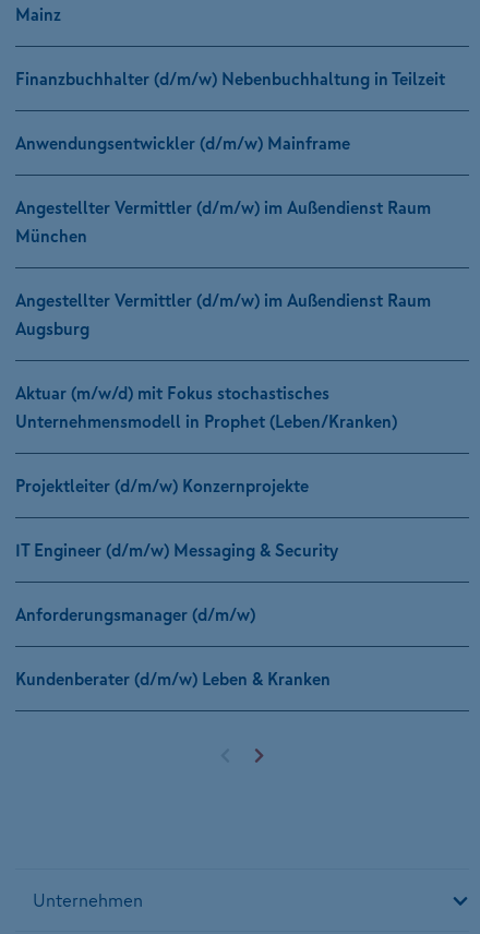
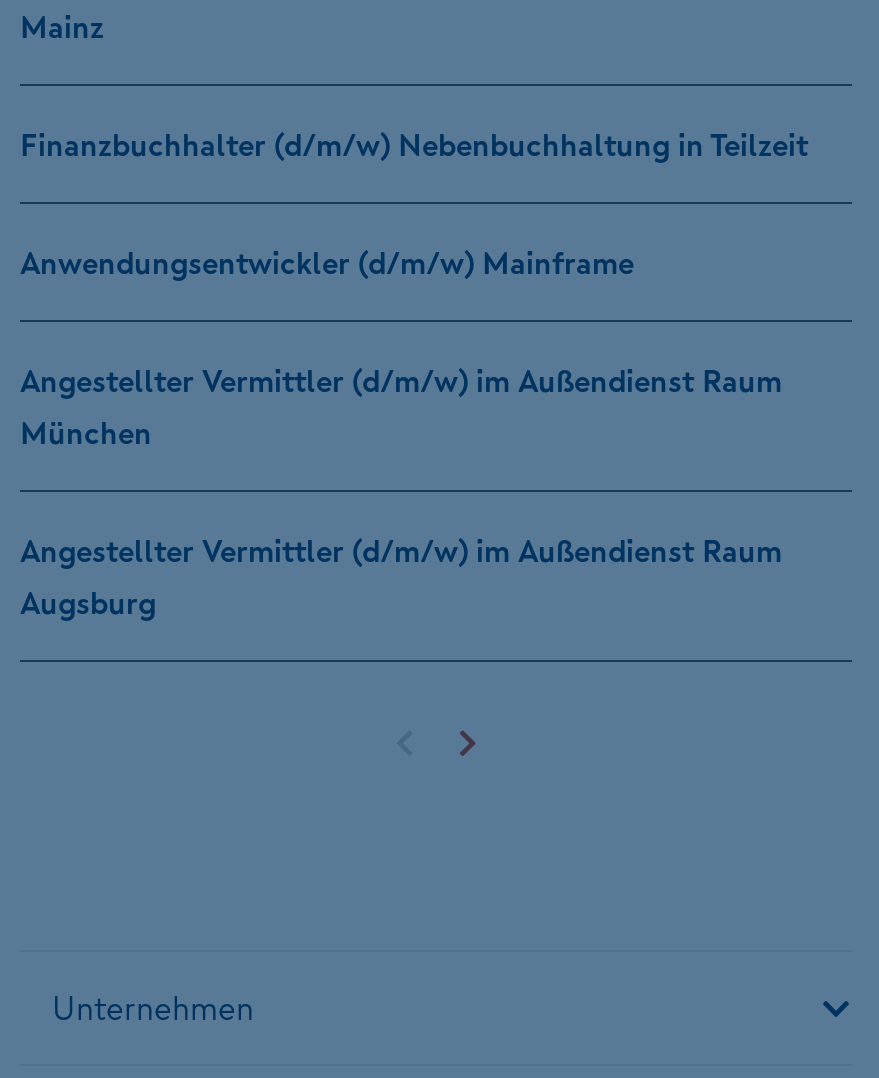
[15,381,397,691] Aktuar (m/w/d) mit Fokus stochastisches | Unternehmensmodell in Prophet (Leben/Kranken) | Projektleiter (d/m/w) Konzernprojekte | IT Engineer (d/m/w) Messaging & Security | Anforderungsmanager (d/m/w) | Kundenberater (d/m/w) Leben & Kranken -> none

